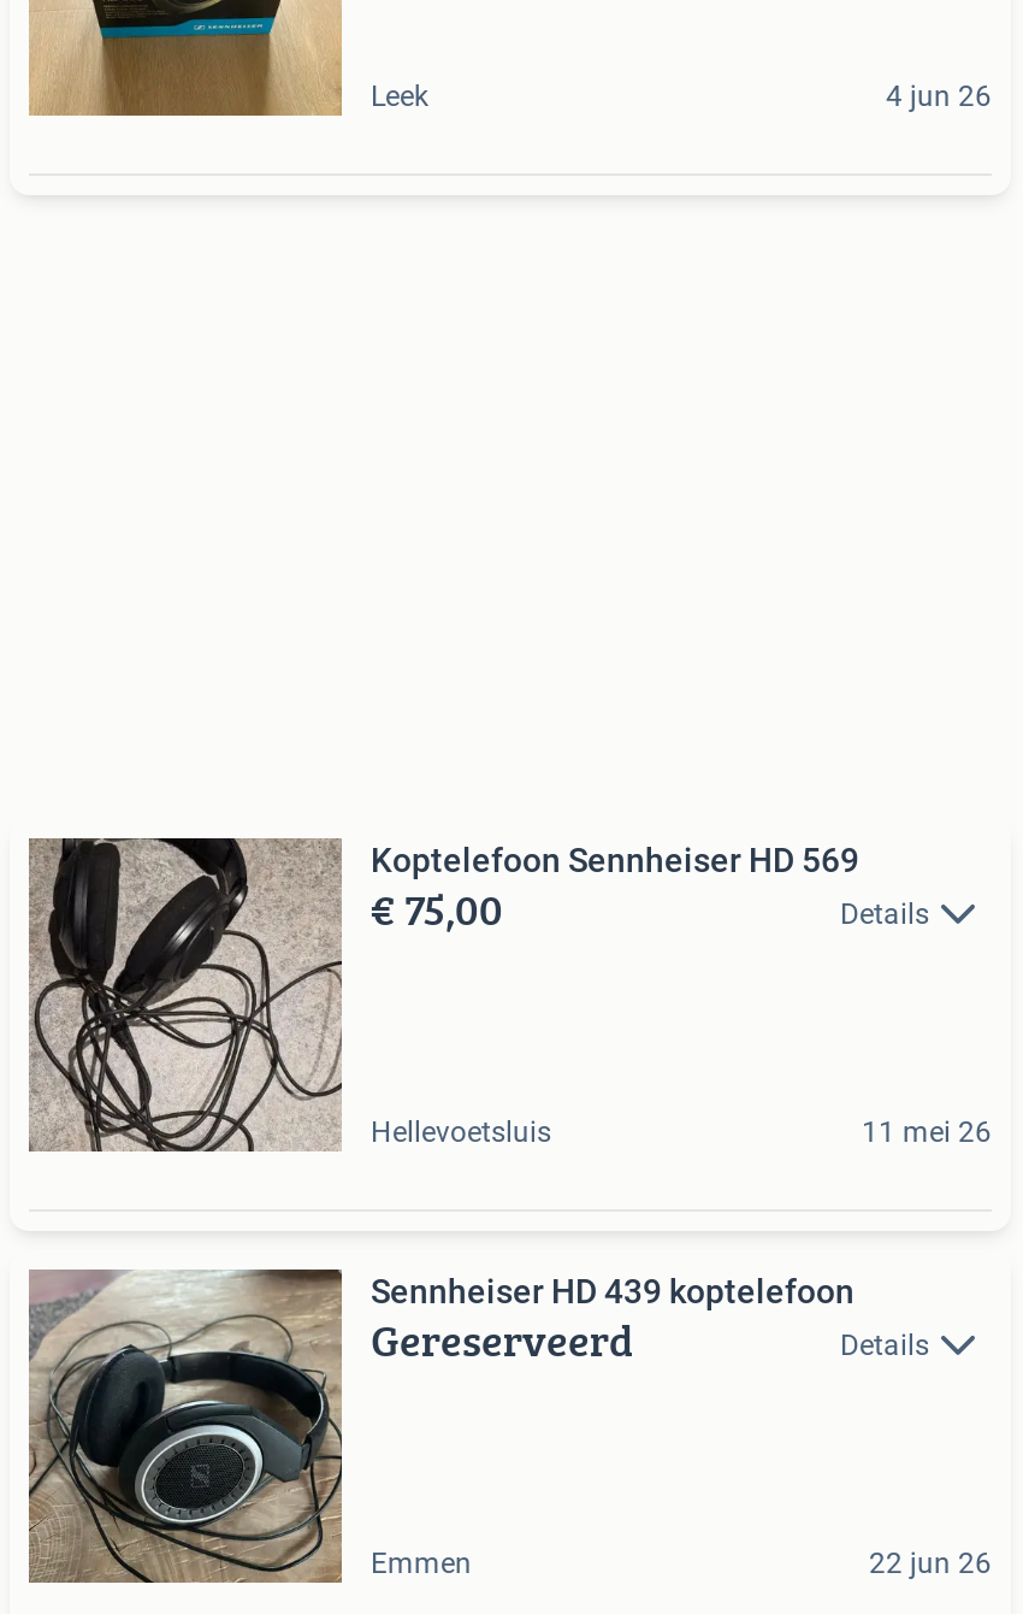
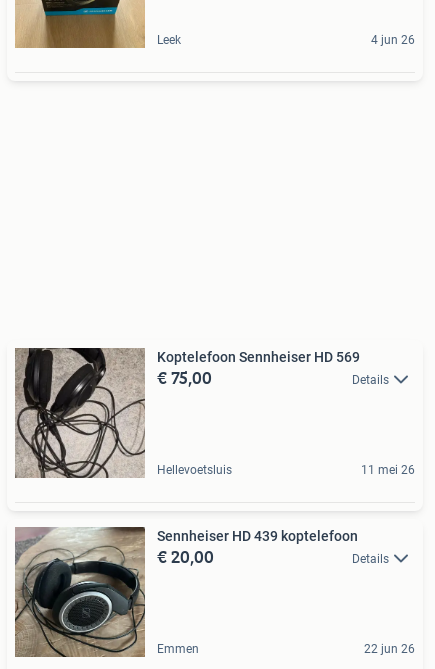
[371,1308,633,1373] Gereserveerd -> [157,543,214,570] € 20,00

